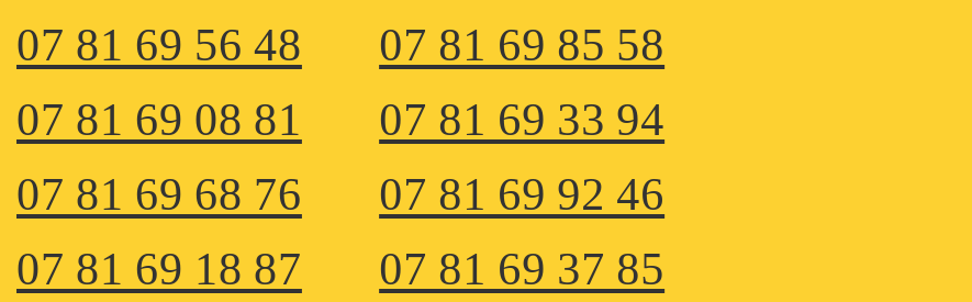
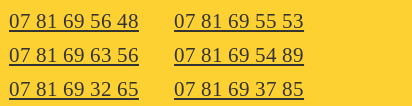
[16,18,665,292] 07 81 69 85 58 | 07 81 69 08 81 | 07 81 69 33 94 | 07 81 69 68 76 | 07 81 69 92 46 | 07 81 69 18 87 -> [9,8,304,99] 07 81 69 55 53 | 07 81 69 63 56 | 07 81 69 54 89 | 07 81 69 32 65

